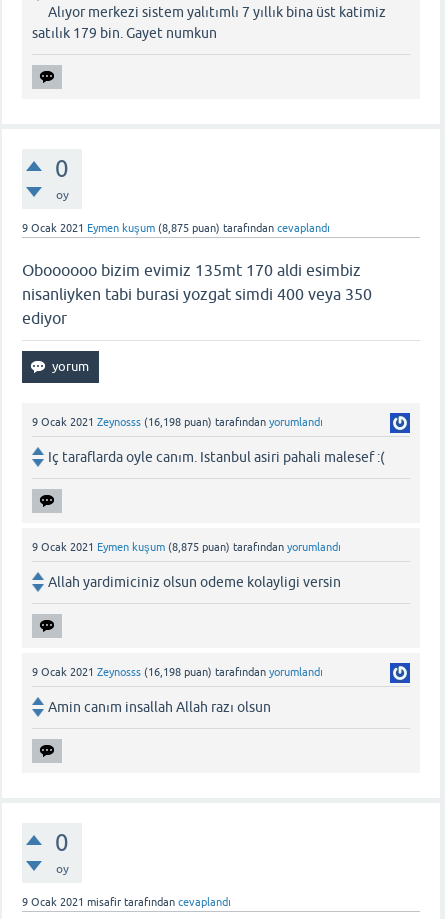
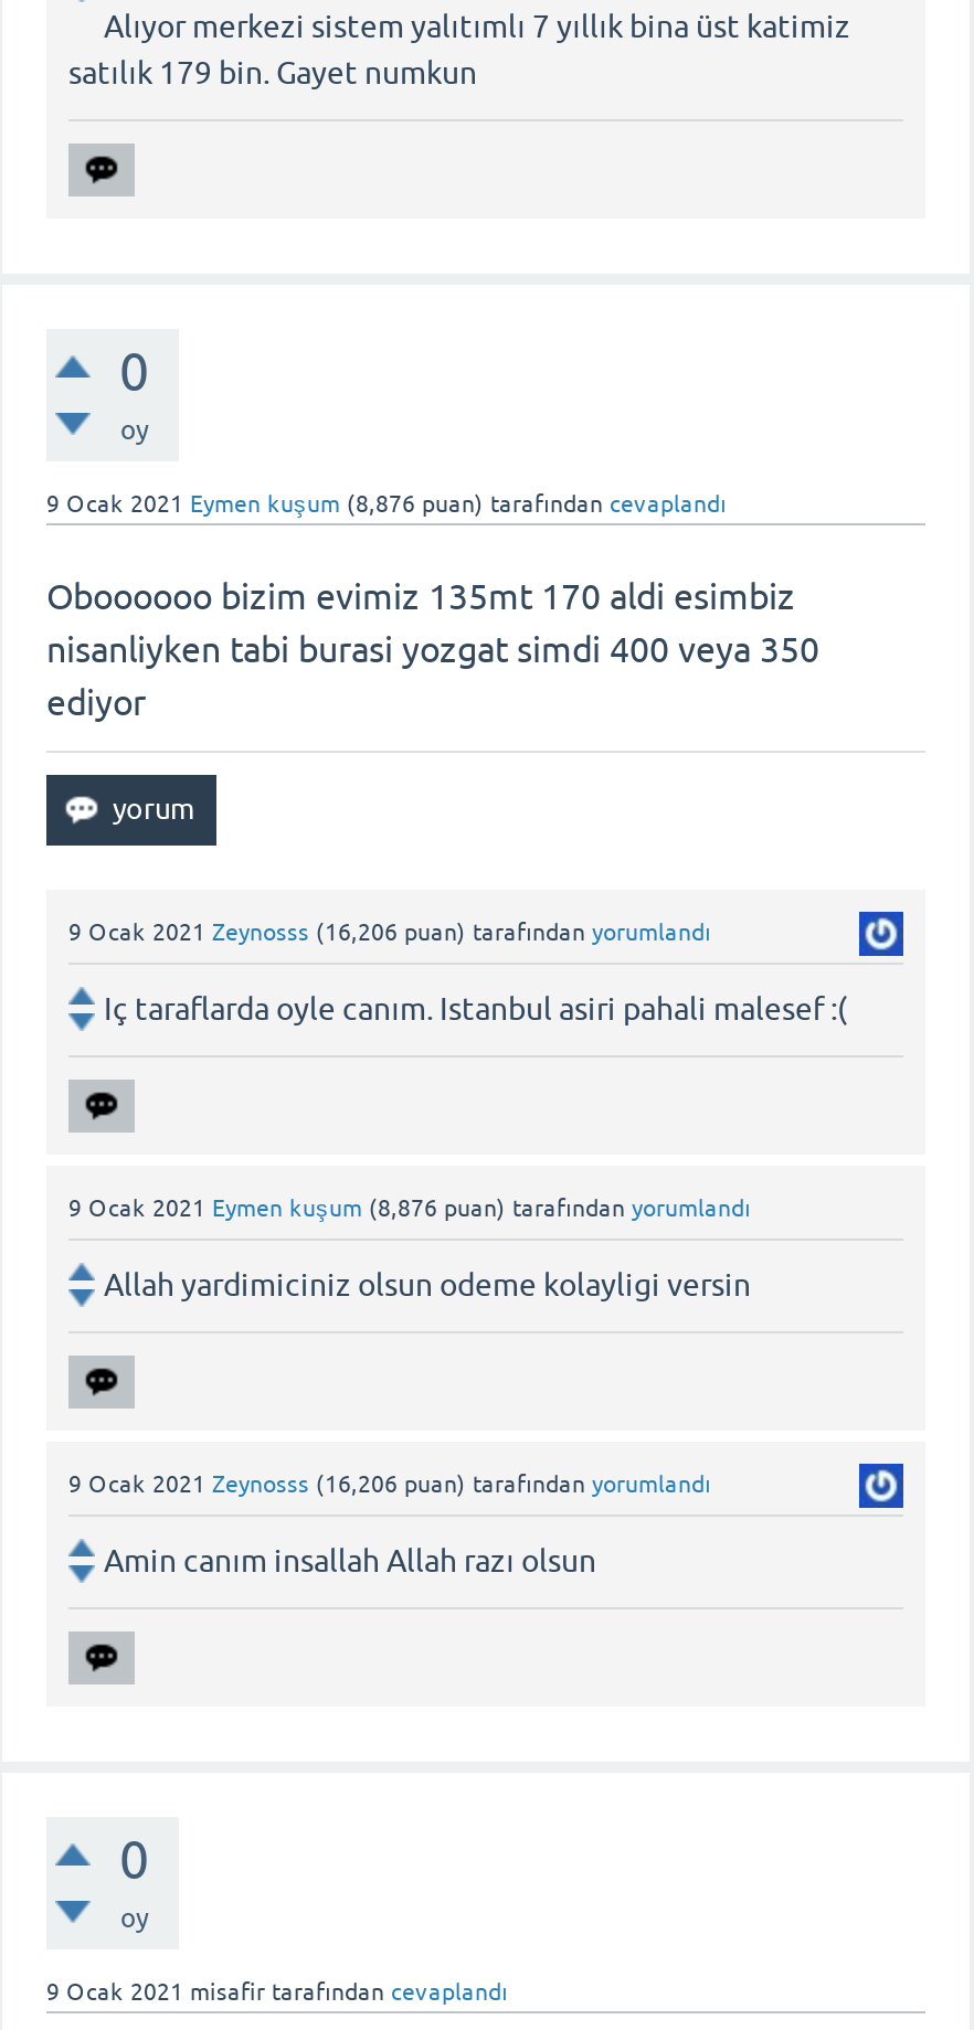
[22,221,330,233] 9 Ocak 2021 Eymen kuşum (8,875 puan) tarafından cevaplandı -> [46,489,727,516] 9 Ocak 2021 Eymen kuşum (8,876 puan) tarafından cevaplandı
[32,415,323,427] 9 Ocak 2021 Zeynosss (16,198 puan) tarafından yorumlandı -> [68,917,711,944] 9 Ocak 2021 Zeynosss (16,206 puan) tarafından yorumlandı
[32,541,341,553] 9 Ocak 2021 Eymen kuşum (8,875 puan) tarafından yorumlandı -> [68,1194,751,1220] 9 Ocak 2021 Eymen kuşum (8,876 puan) tarafından yorumlandı
[32,666,323,678] 9 Ocak 2021 Zeynosss (16,198 puan) tarafından yorumlandı -> [68,1470,711,1496] 9 Ocak 2021 Zeynosss (16,206 puan) tarafından yorumlandı

